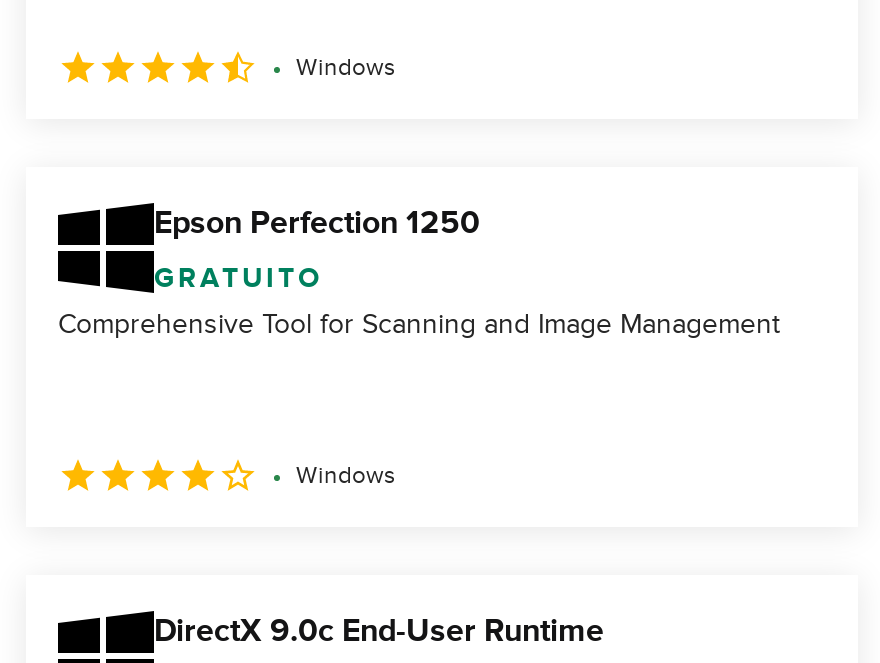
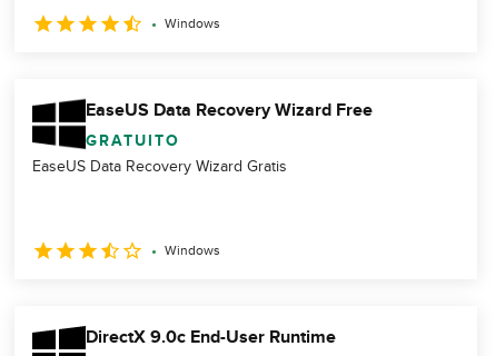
[154,203,480,243] Epson Perfection 1250 -> [86,99,373,121] EaseUS Data Recovery Wizard Free
[58,307,780,341] Comprehensive Tool for Scanning and Image Management -> [32,157,287,176] EaseUS Data Recovery Wizard Gratis

